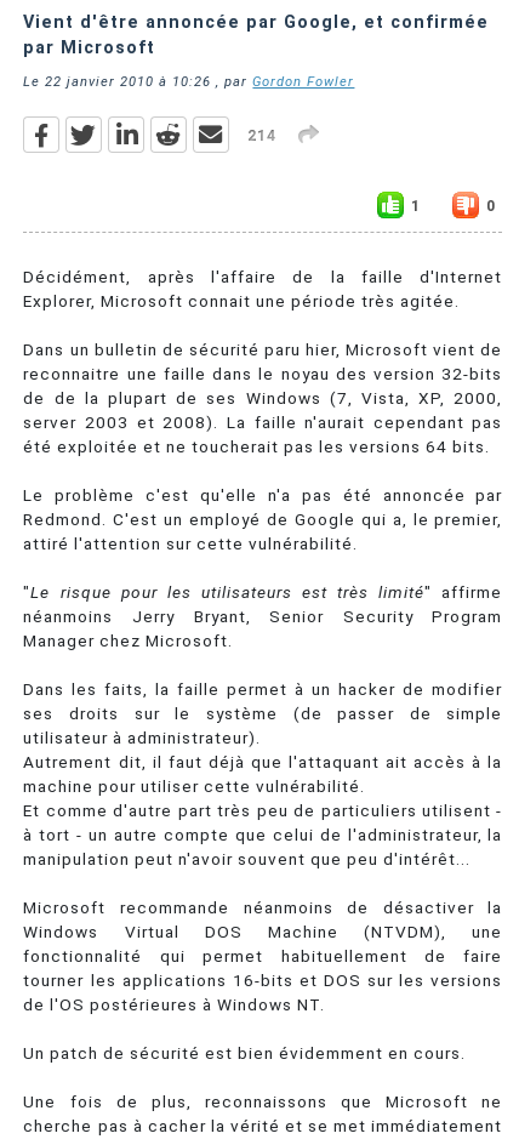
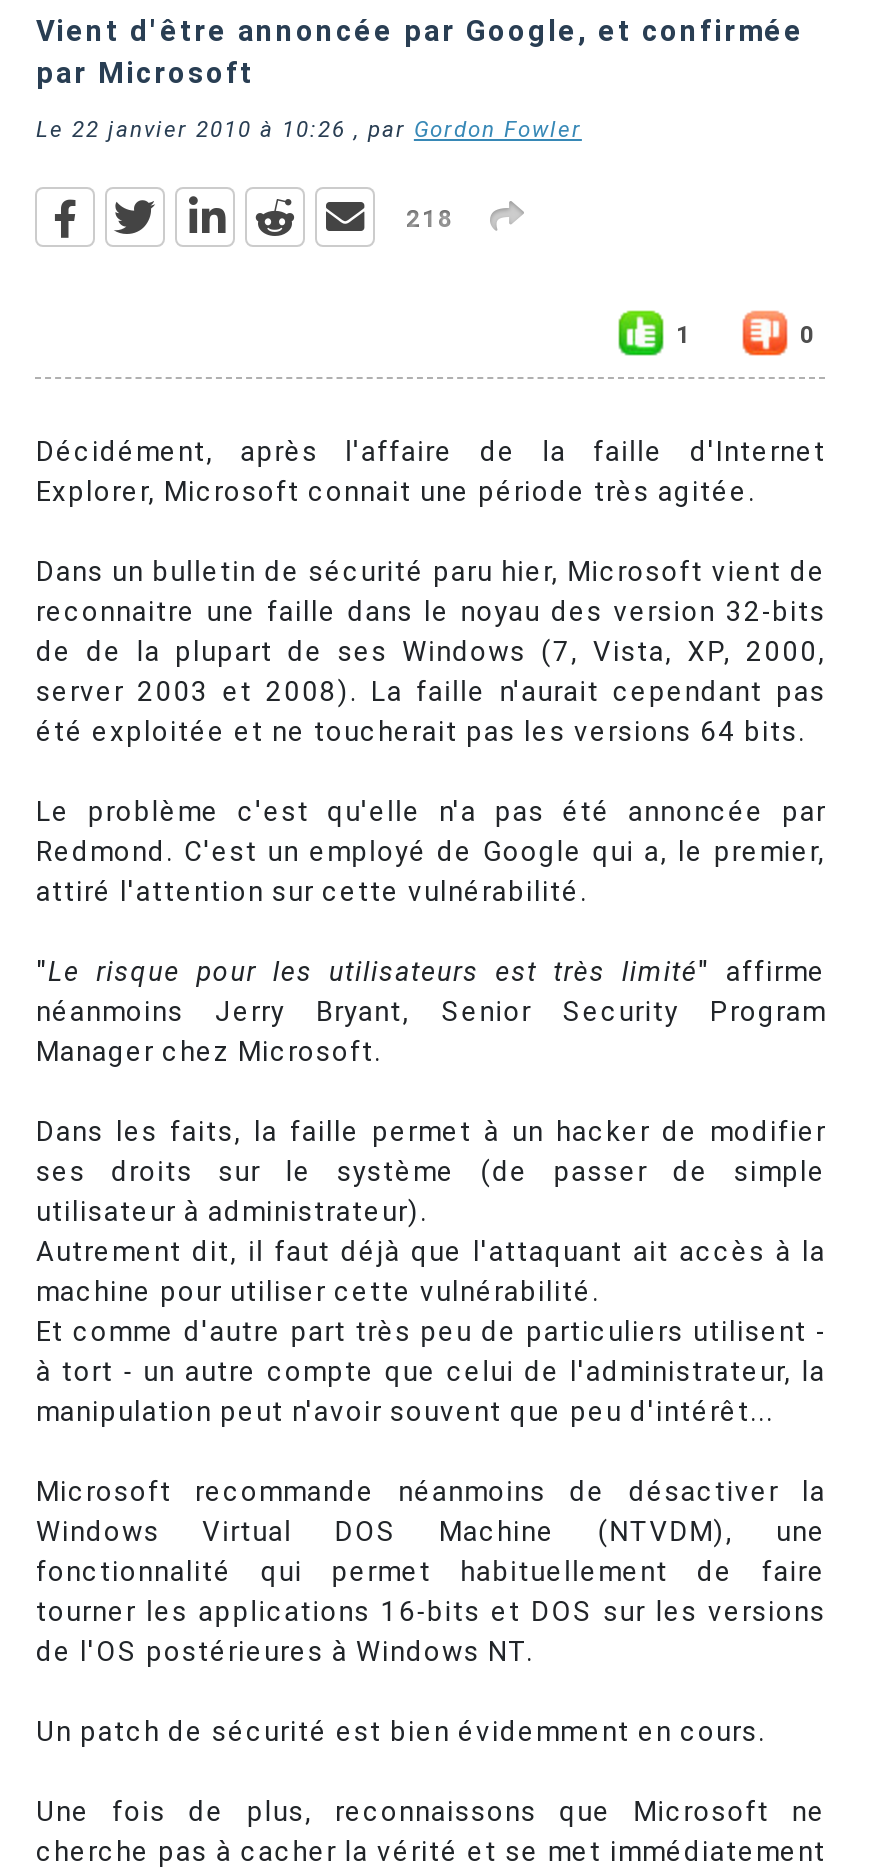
[248,128,277,145] 214 -> [406,206,454,234] 218

